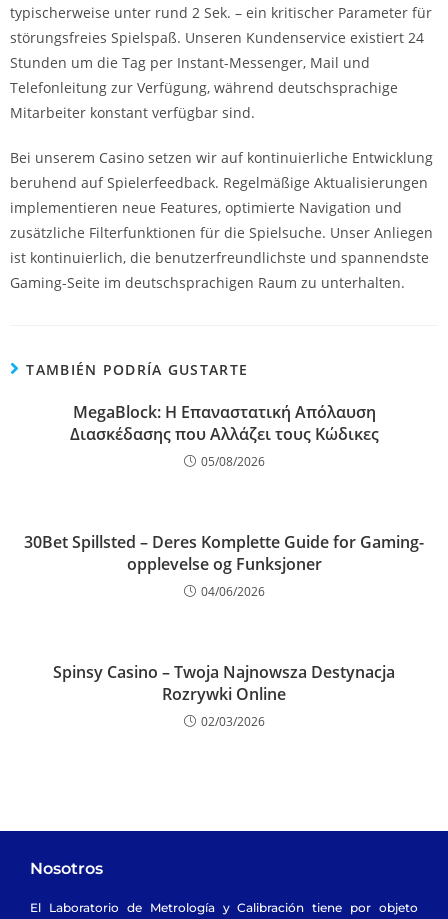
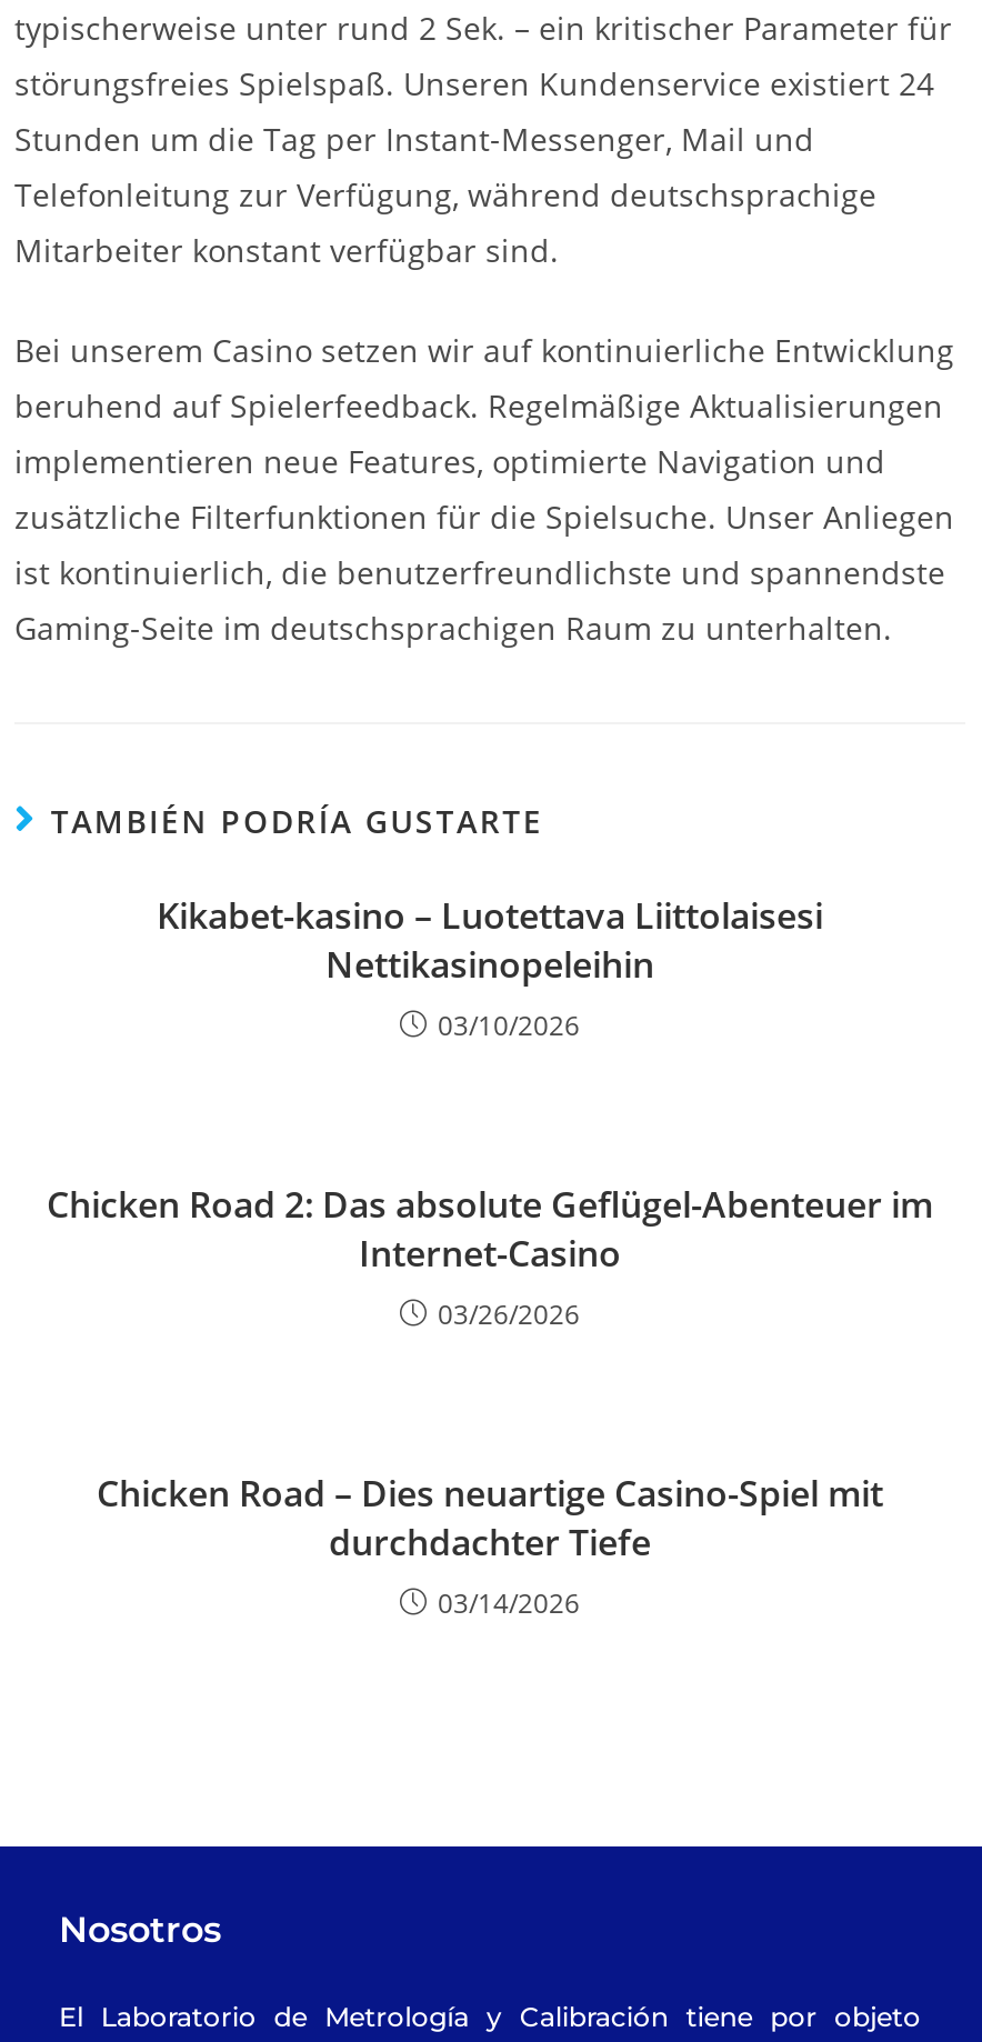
[69,401,378,470] MegaBlock: Η Επαναστατική Απόλαυση | Διασκέδασης που Αλλάζει τους Κώδικες | 05/08/2026 -> [157,892,823,1045] Kikabet-kasino – Luotettava Liittolaisesi | Nettikasinopeleihin | 03/10/2026
[24,531,424,600] 30Bet Spillsted – Deres Komplette Guide for Gaming- | opplevelse og Funksjoner | 04/06/2026 -> [47,1181,933,1334] Chicken Road 2: Das absolute Geflügel-Abenteuer im | Internet-Casino | 03/26/2026
[53,661,395,730] Spinsy Casino – Twoja Najnowsza Destynacja | Rozrywki Online | 02/03/2026 -> [97,1470,883,1623] Chicken Road – Dies neuartige Casino-Spiel mit | durchdachter Tiefe | 03/14/2026

